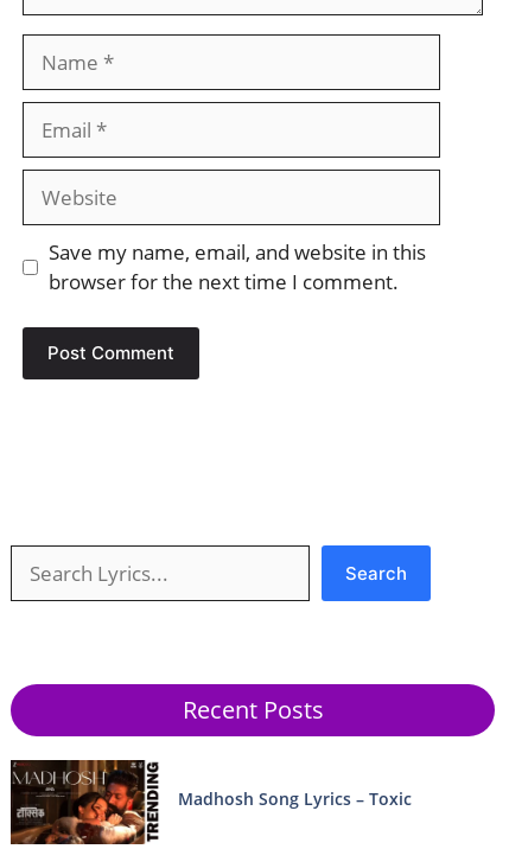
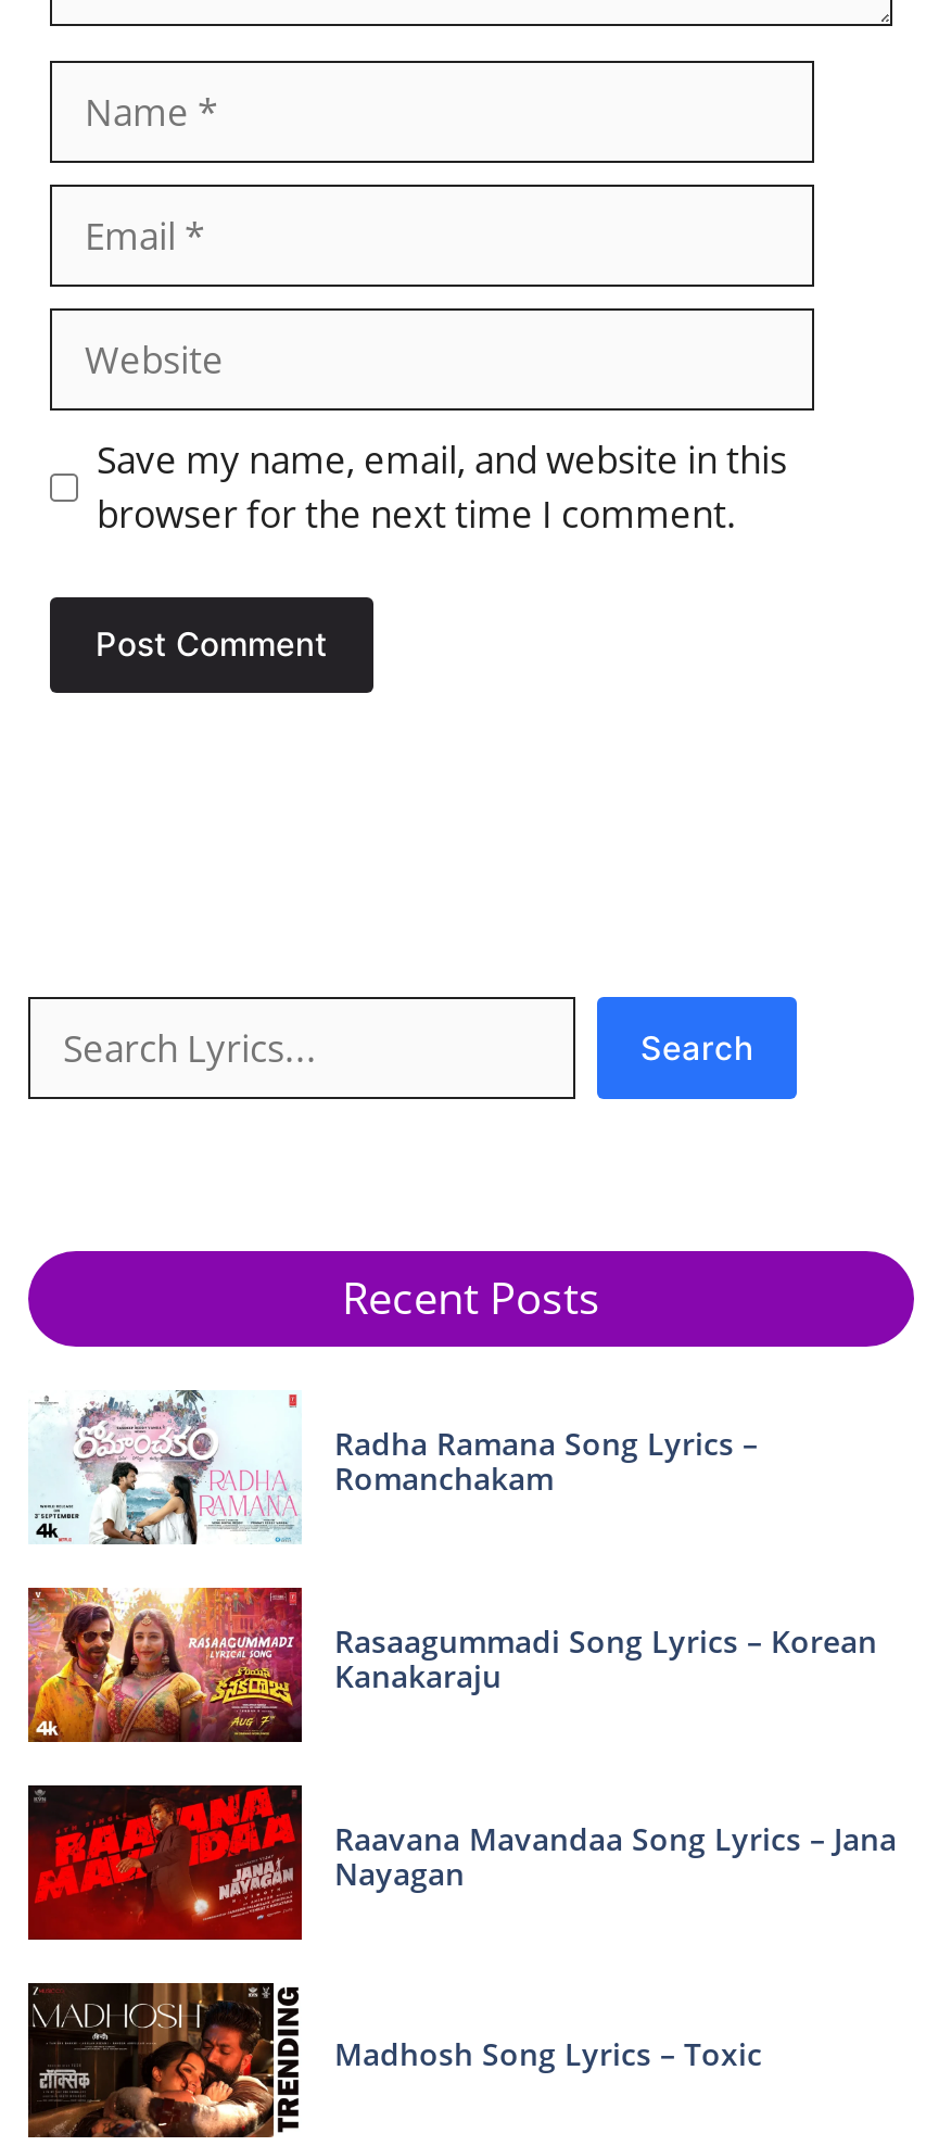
none -> [26,1586,877,1744] [image] | Rasaagummadi Song Lyrics – Korean | Kanakaraju
none -> [26,1781,897,1942] [image] | Raavana Mavandaa Song Lyrics – Jana | Nayagan
none -> [30,1390,758,1544] [image] | Radha Ramana Song Lyrics – | Romanchakam

